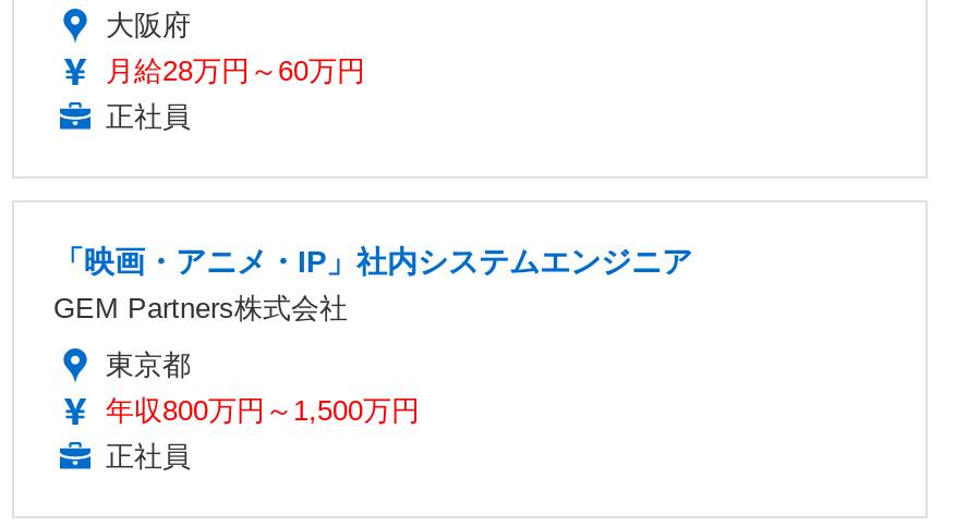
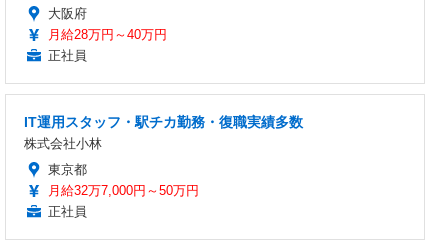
[106,55,365,88] 月給28万円～60万円 -> [48,27,167,42] 月給28万円～40万円
[53,245,692,325] 「映画・アニメ・IP」社内システムエンジニア | GEM Partners株式会社 -> [24,114,303,151] IT運用スタッフ・駅チカ勤務・復職実績多数 | 株式会社小林
[106,395,420,428] 年収800万円～1,500万円 -> [48,183,199,198] 月給32万7,000円～50万円

